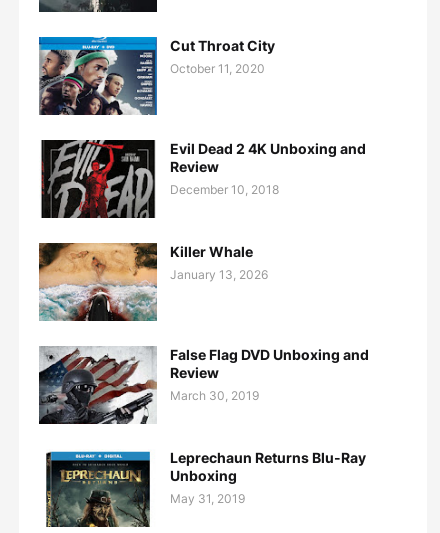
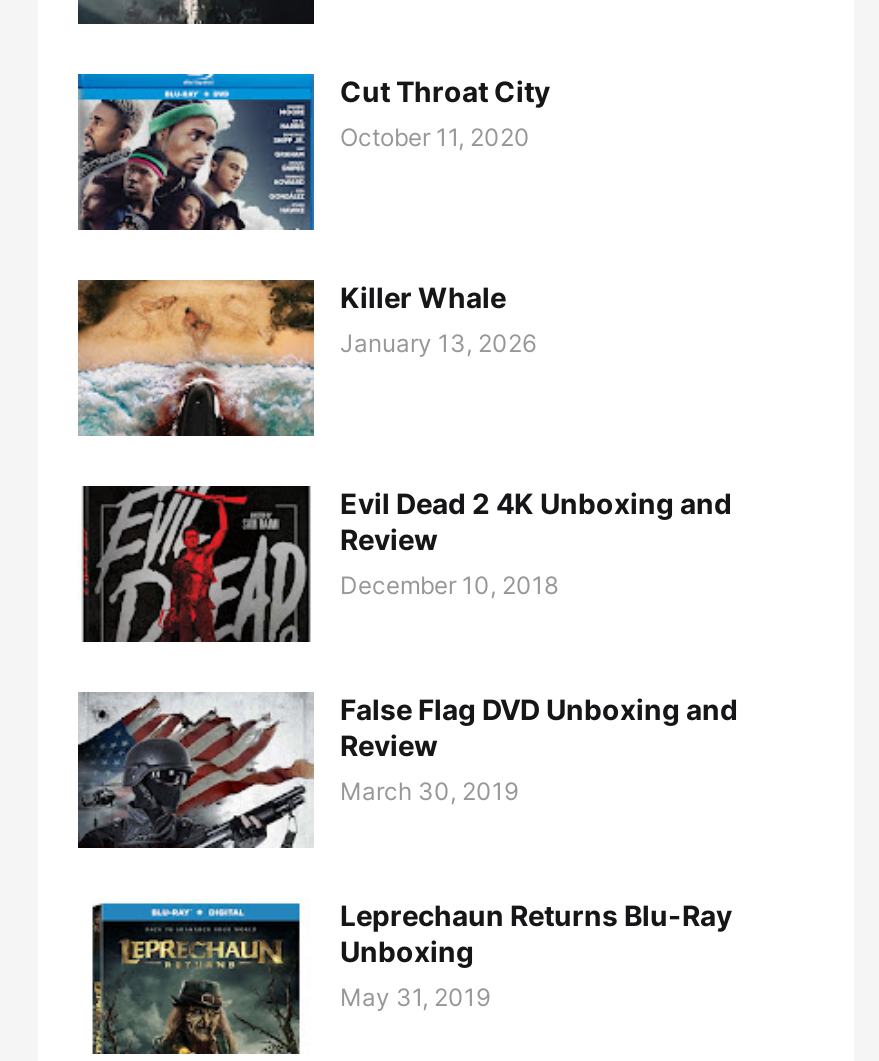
moved [39,138,366,220] -> [78,482,732,646]: [image] | Evil Dead 2 4K Unboxing and | Review | December 10, 2018
moved [38,243,268,322] -> [76,278,536,436]: [image] | Killer Whale | January 13, 2026

